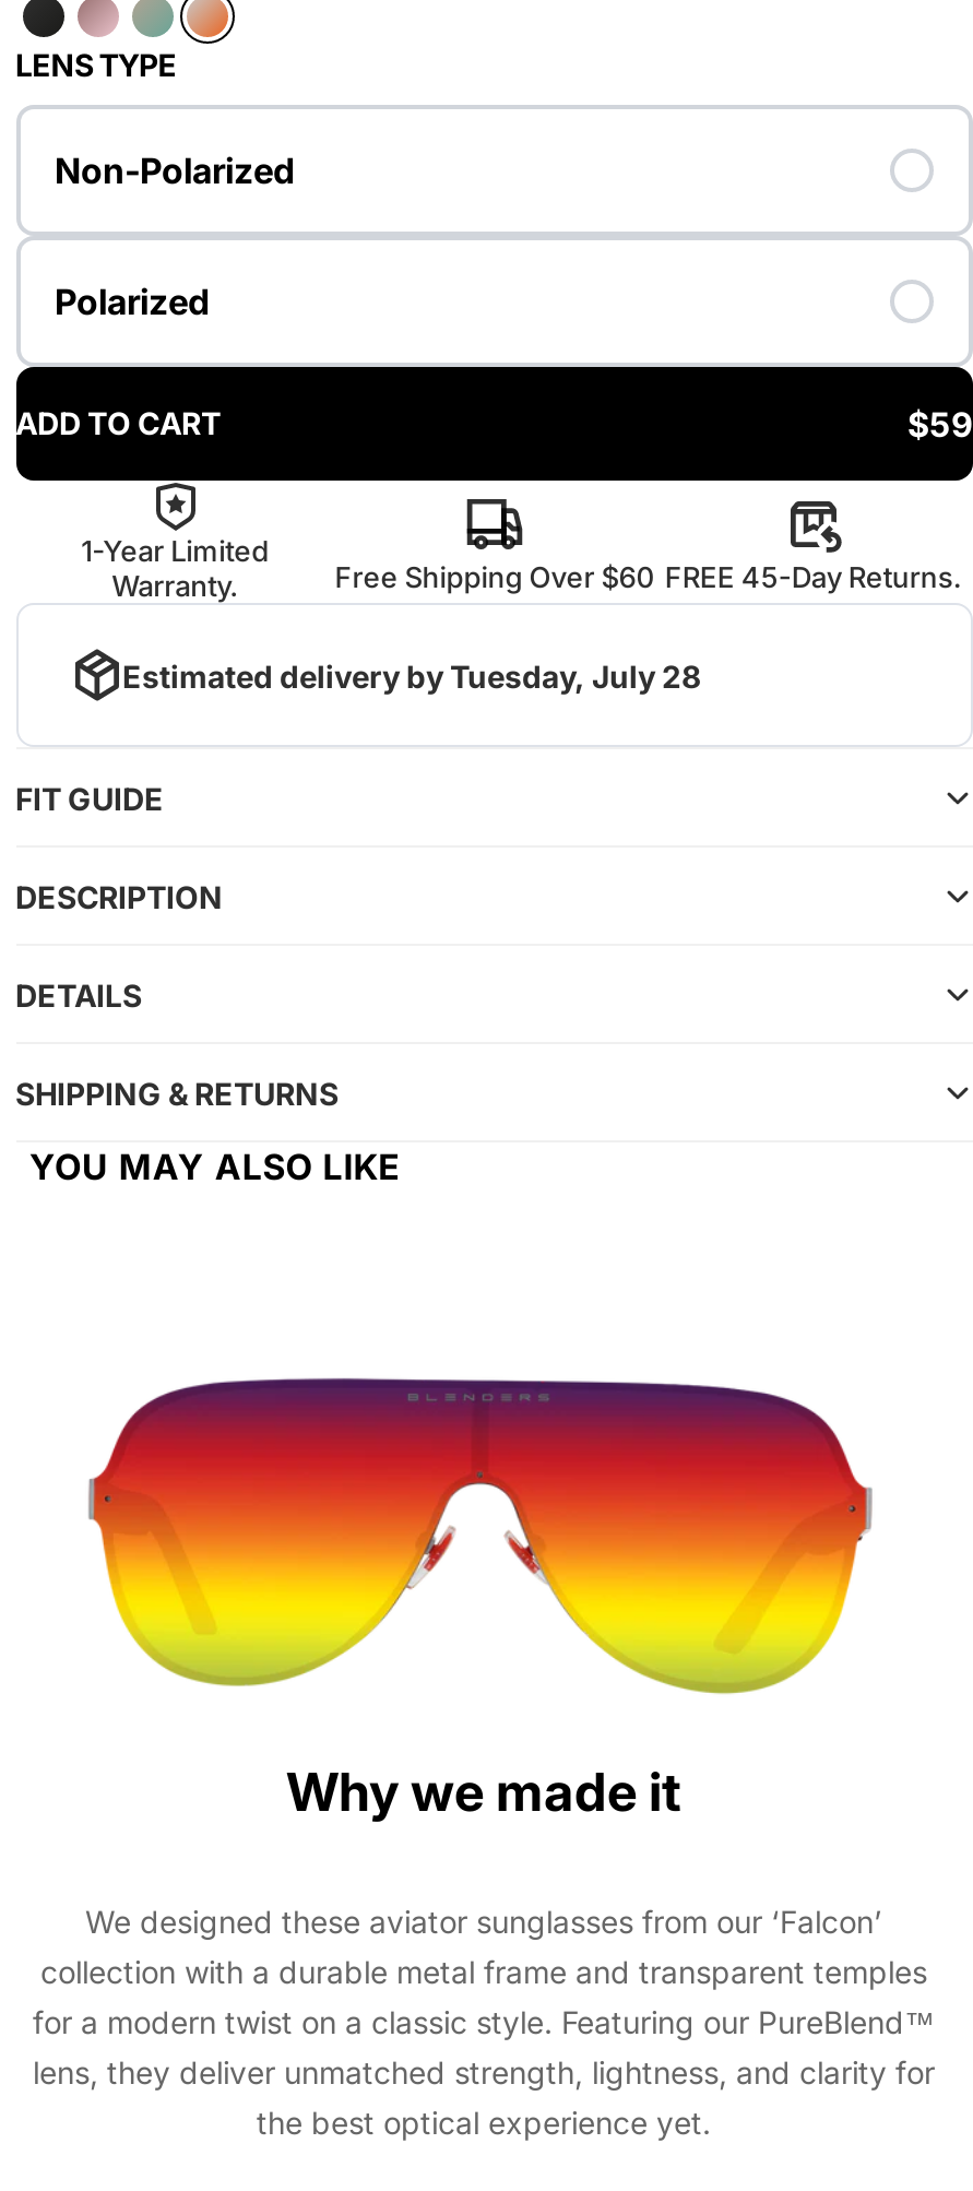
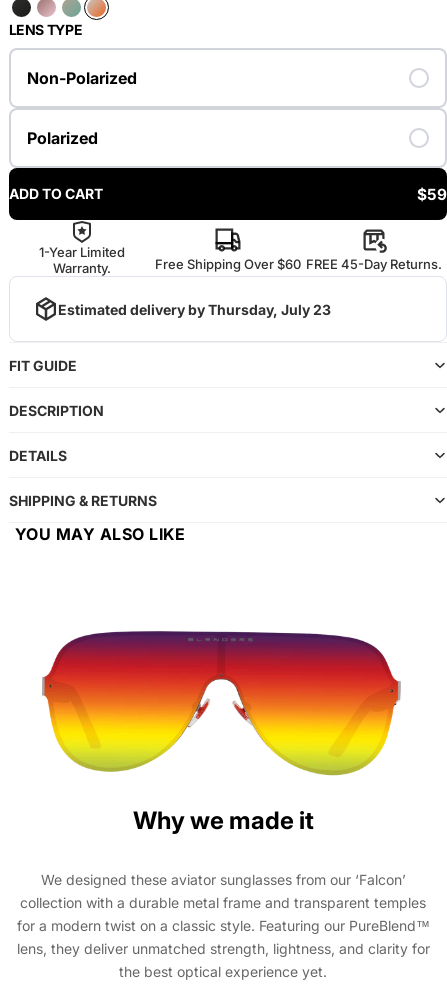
[122,656,701,694] Estimated delivery by Tuesday, July 28 -> [57,300,330,317] Estimated delivery by Thursday, July 23

